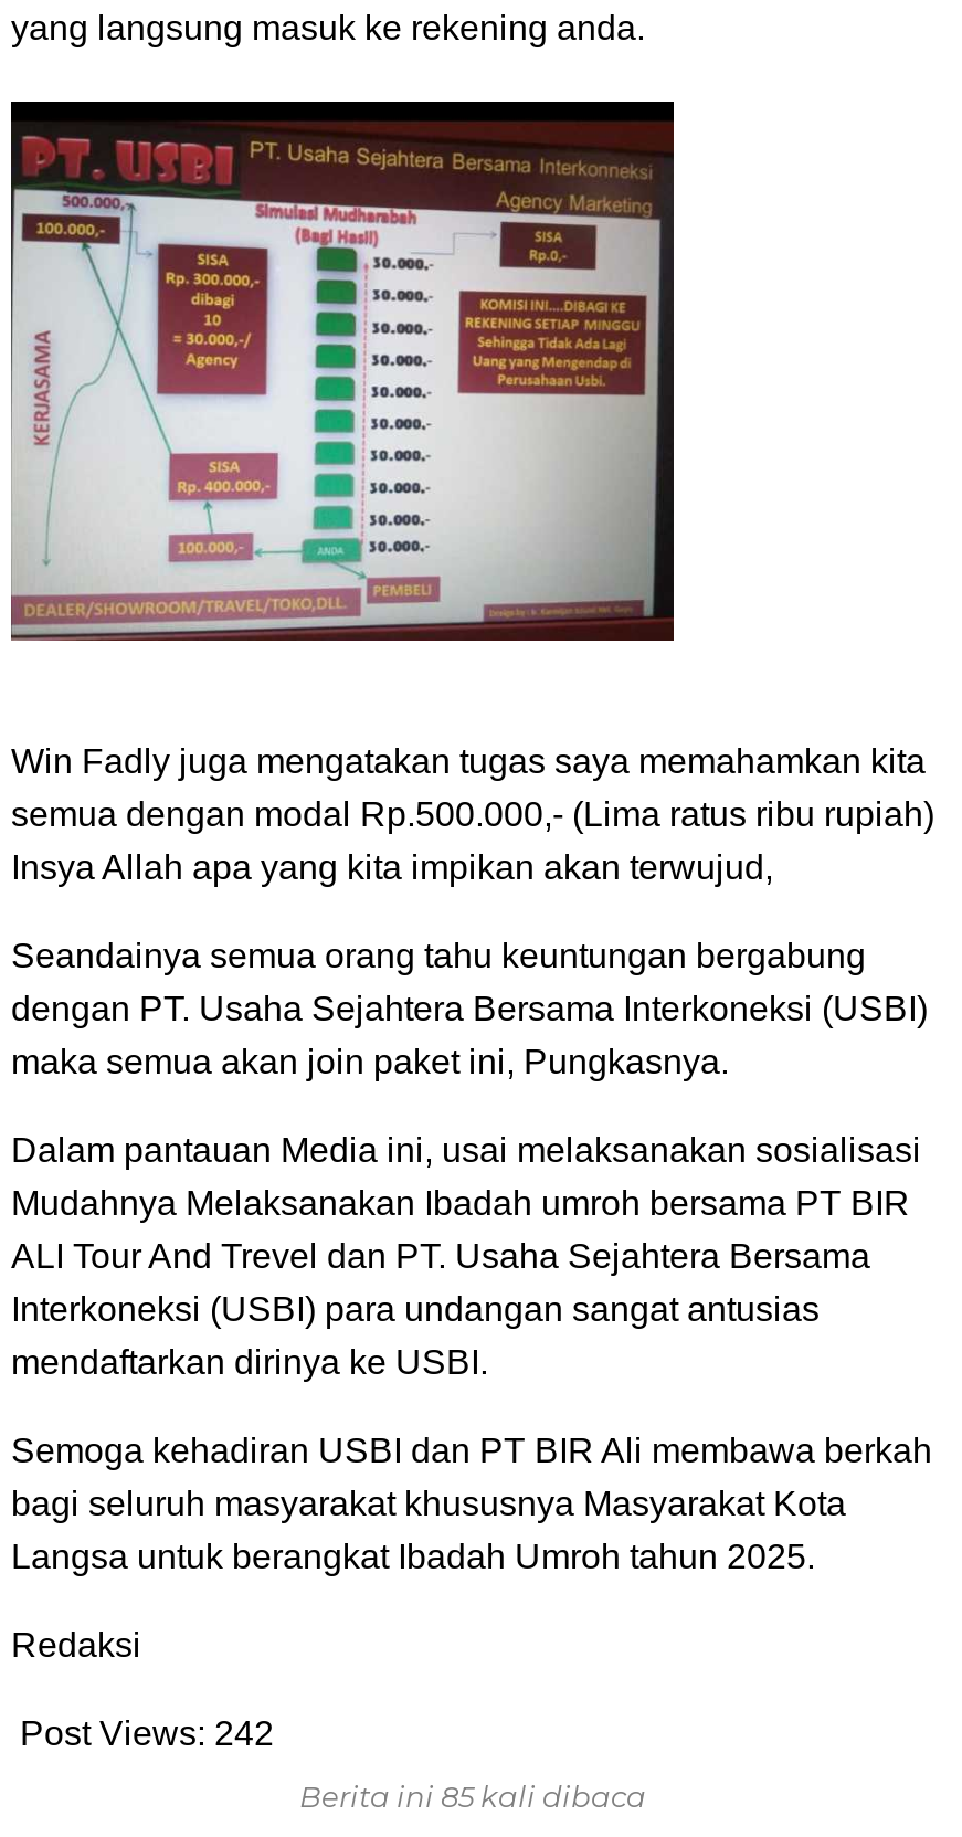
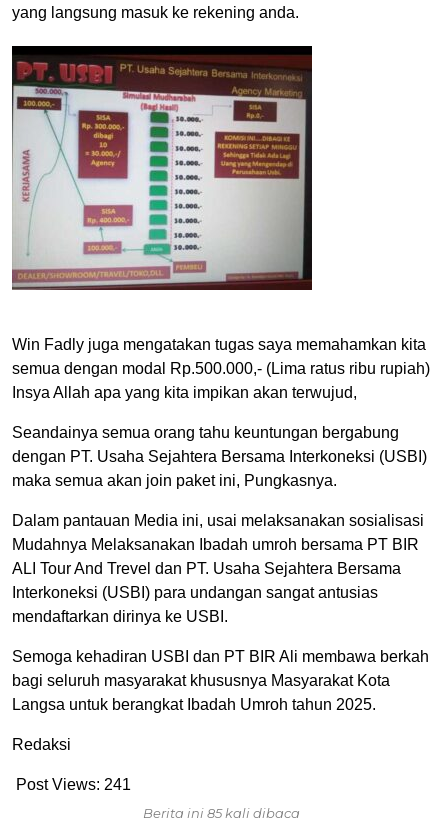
[20,1715,274,1753] Post Views: 242 -> [16,776,131,793] Post Views: 241

